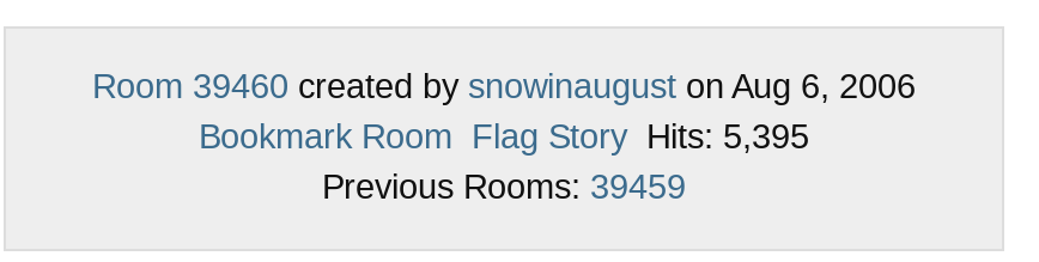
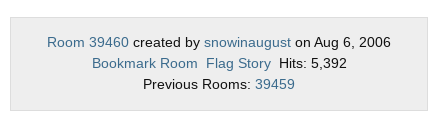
[199,118,809,156] Bookmark Room Flag Story Hits: 5,395 -> [91,55,346,71] Bookmark Room Flag Story Hits: 5,392

